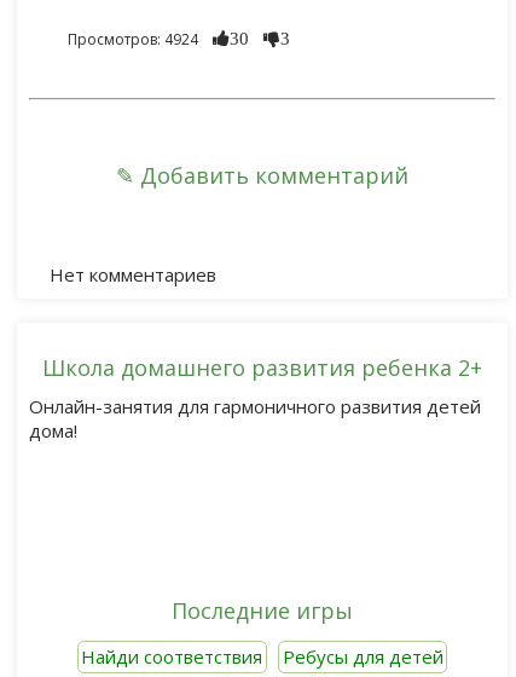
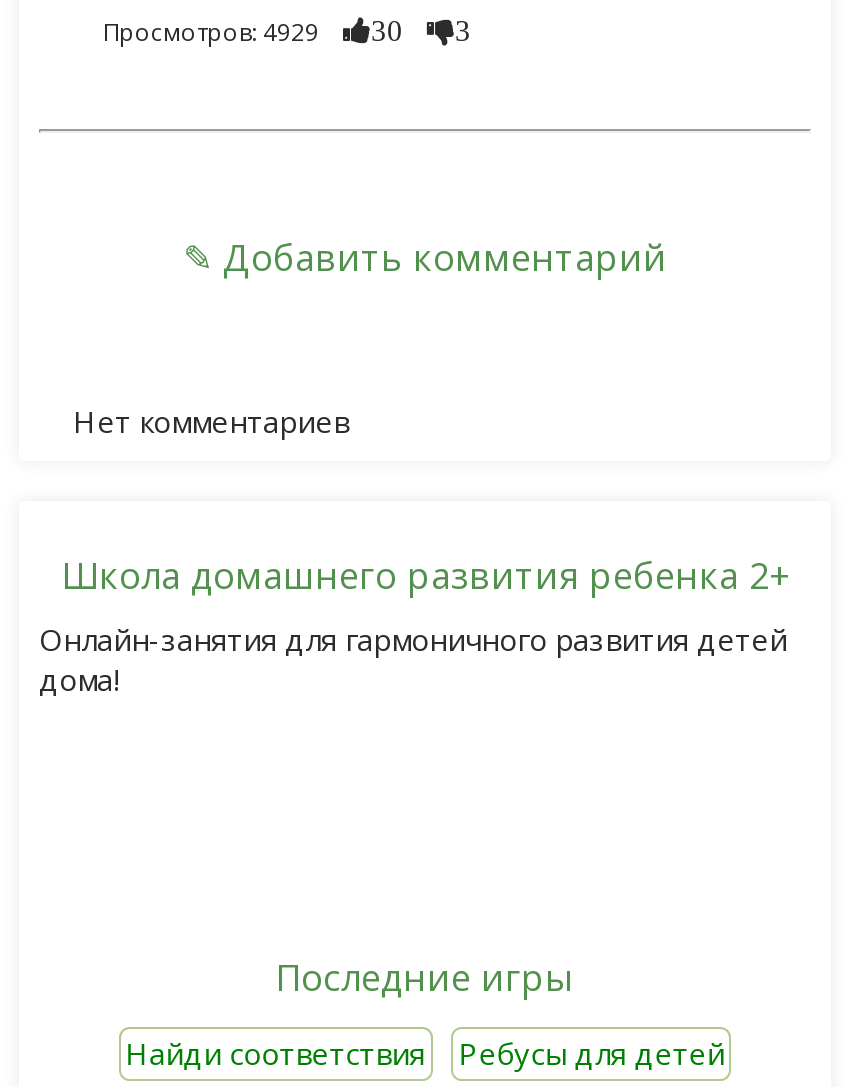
[68,29,290,50] Просмотров: 4924 30 3 -> [103,15,471,49] Просмотров: 4929 30 3

